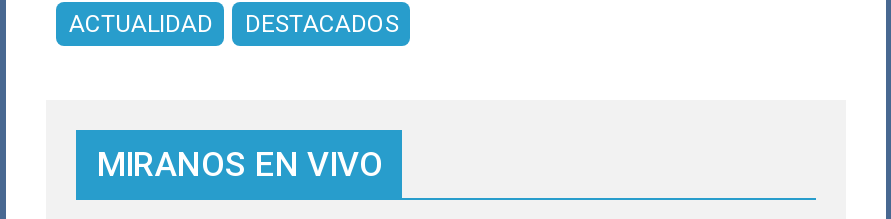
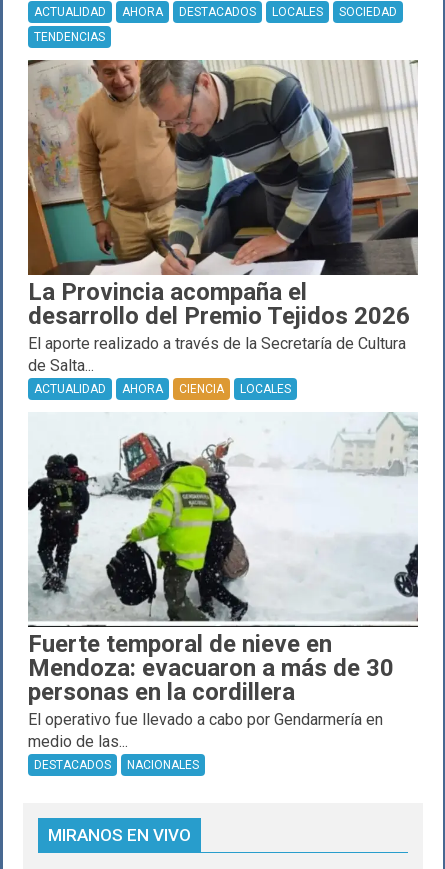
none -> [27,59,419,396] [image] | La Provincia acompaña el | desarrollo del Premio Tejidos 2026 | El aporte realizado a través de la Secretaría de Cultura | de Salta... | ACTUALIDAD | AHORA | CIENCIA | LOCALES
none -> [27,412,419,772] [image] | Fuerte temporal de nieve en | Mendoza: evacuaron a más de 30 | personas en la cordillera | El operativo fue llevado a cabo por Gendarmería en | medio de las... | DESTACADOS | NACIONALES
none -> [34,5,397,44] LOCALES | SOCIEDAD | TENDENCIAS
none -> [122,5,163,19] AHORA

